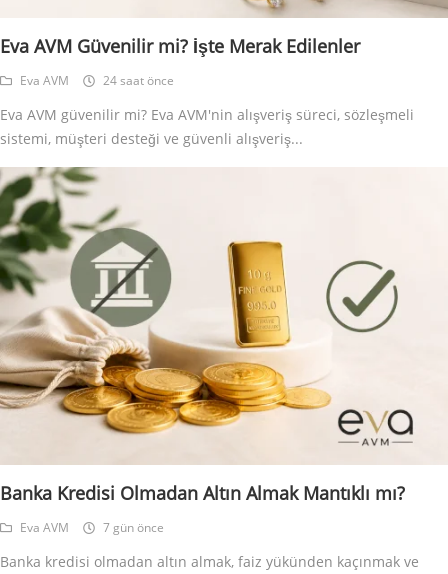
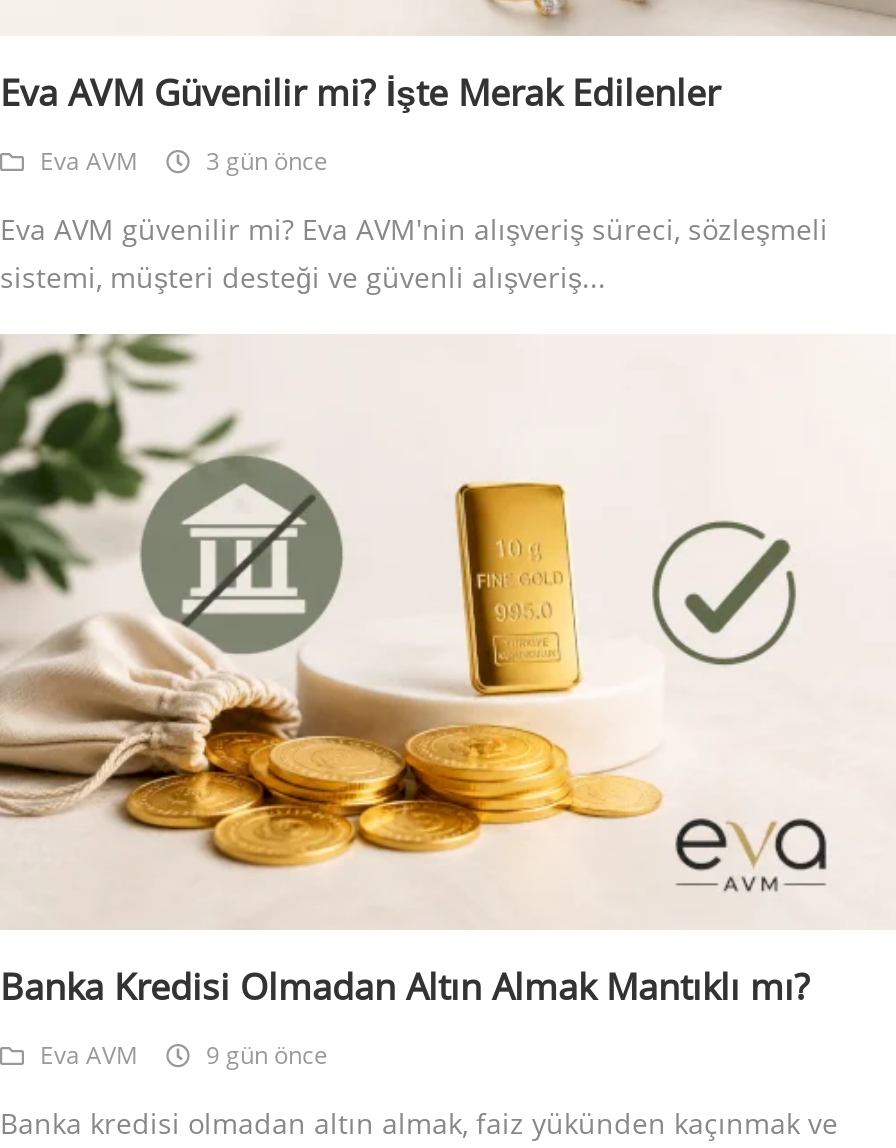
[20,72,174,89] Eva AVM 24 saat önce -> [40,145,328,179] Eva AVM 3 gün önce
[20,519,164,536] Eva AVM 7 gün önce -> [40,1038,328,1072] Eva AVM 9 gün önce

